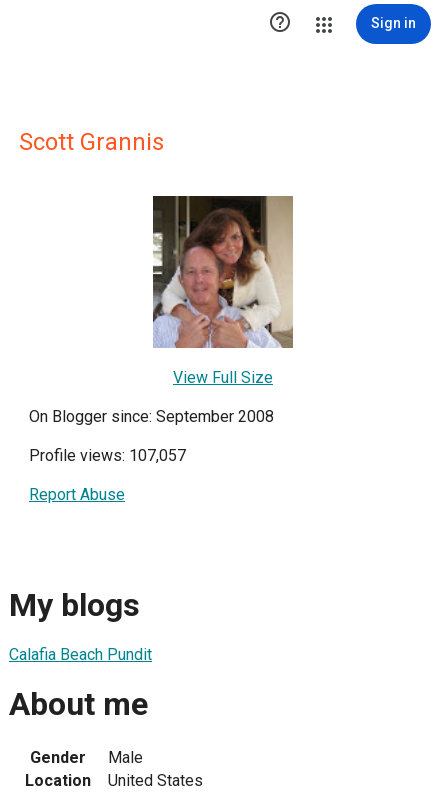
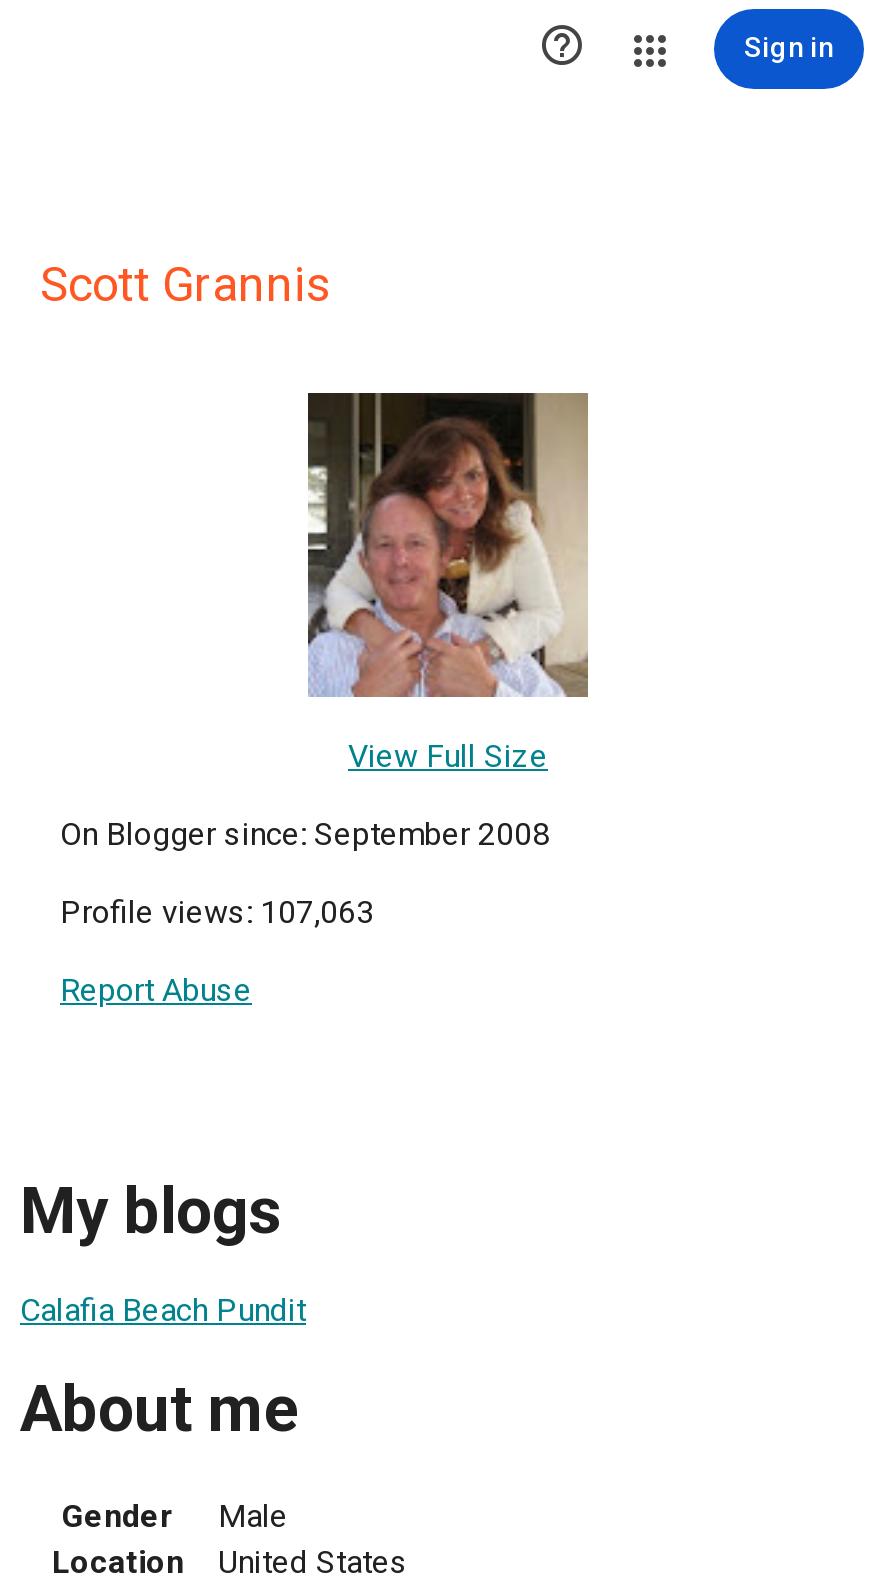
[29,446,186,465] Profile views: 107,057 -> [60,893,374,931] Profile views: 107,063

